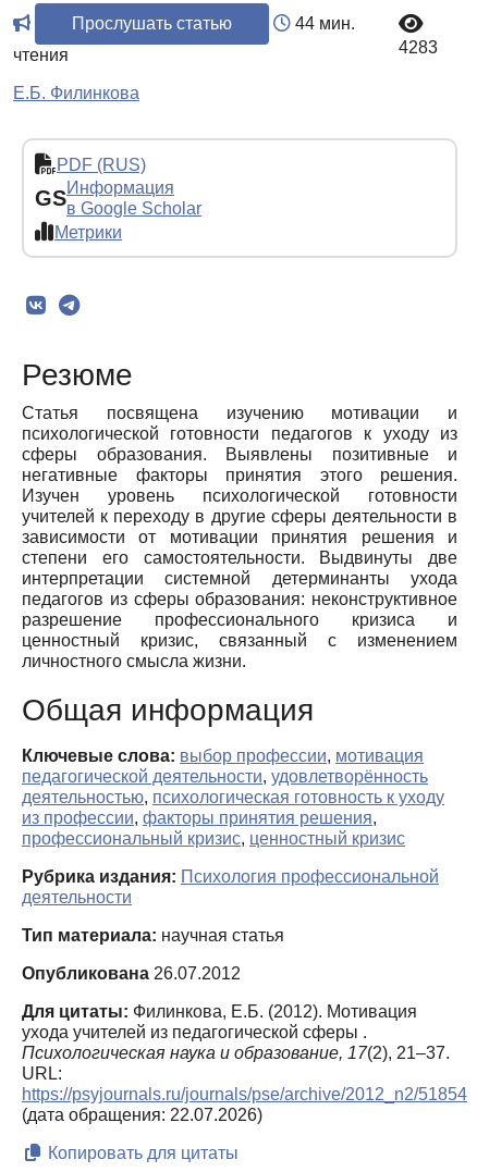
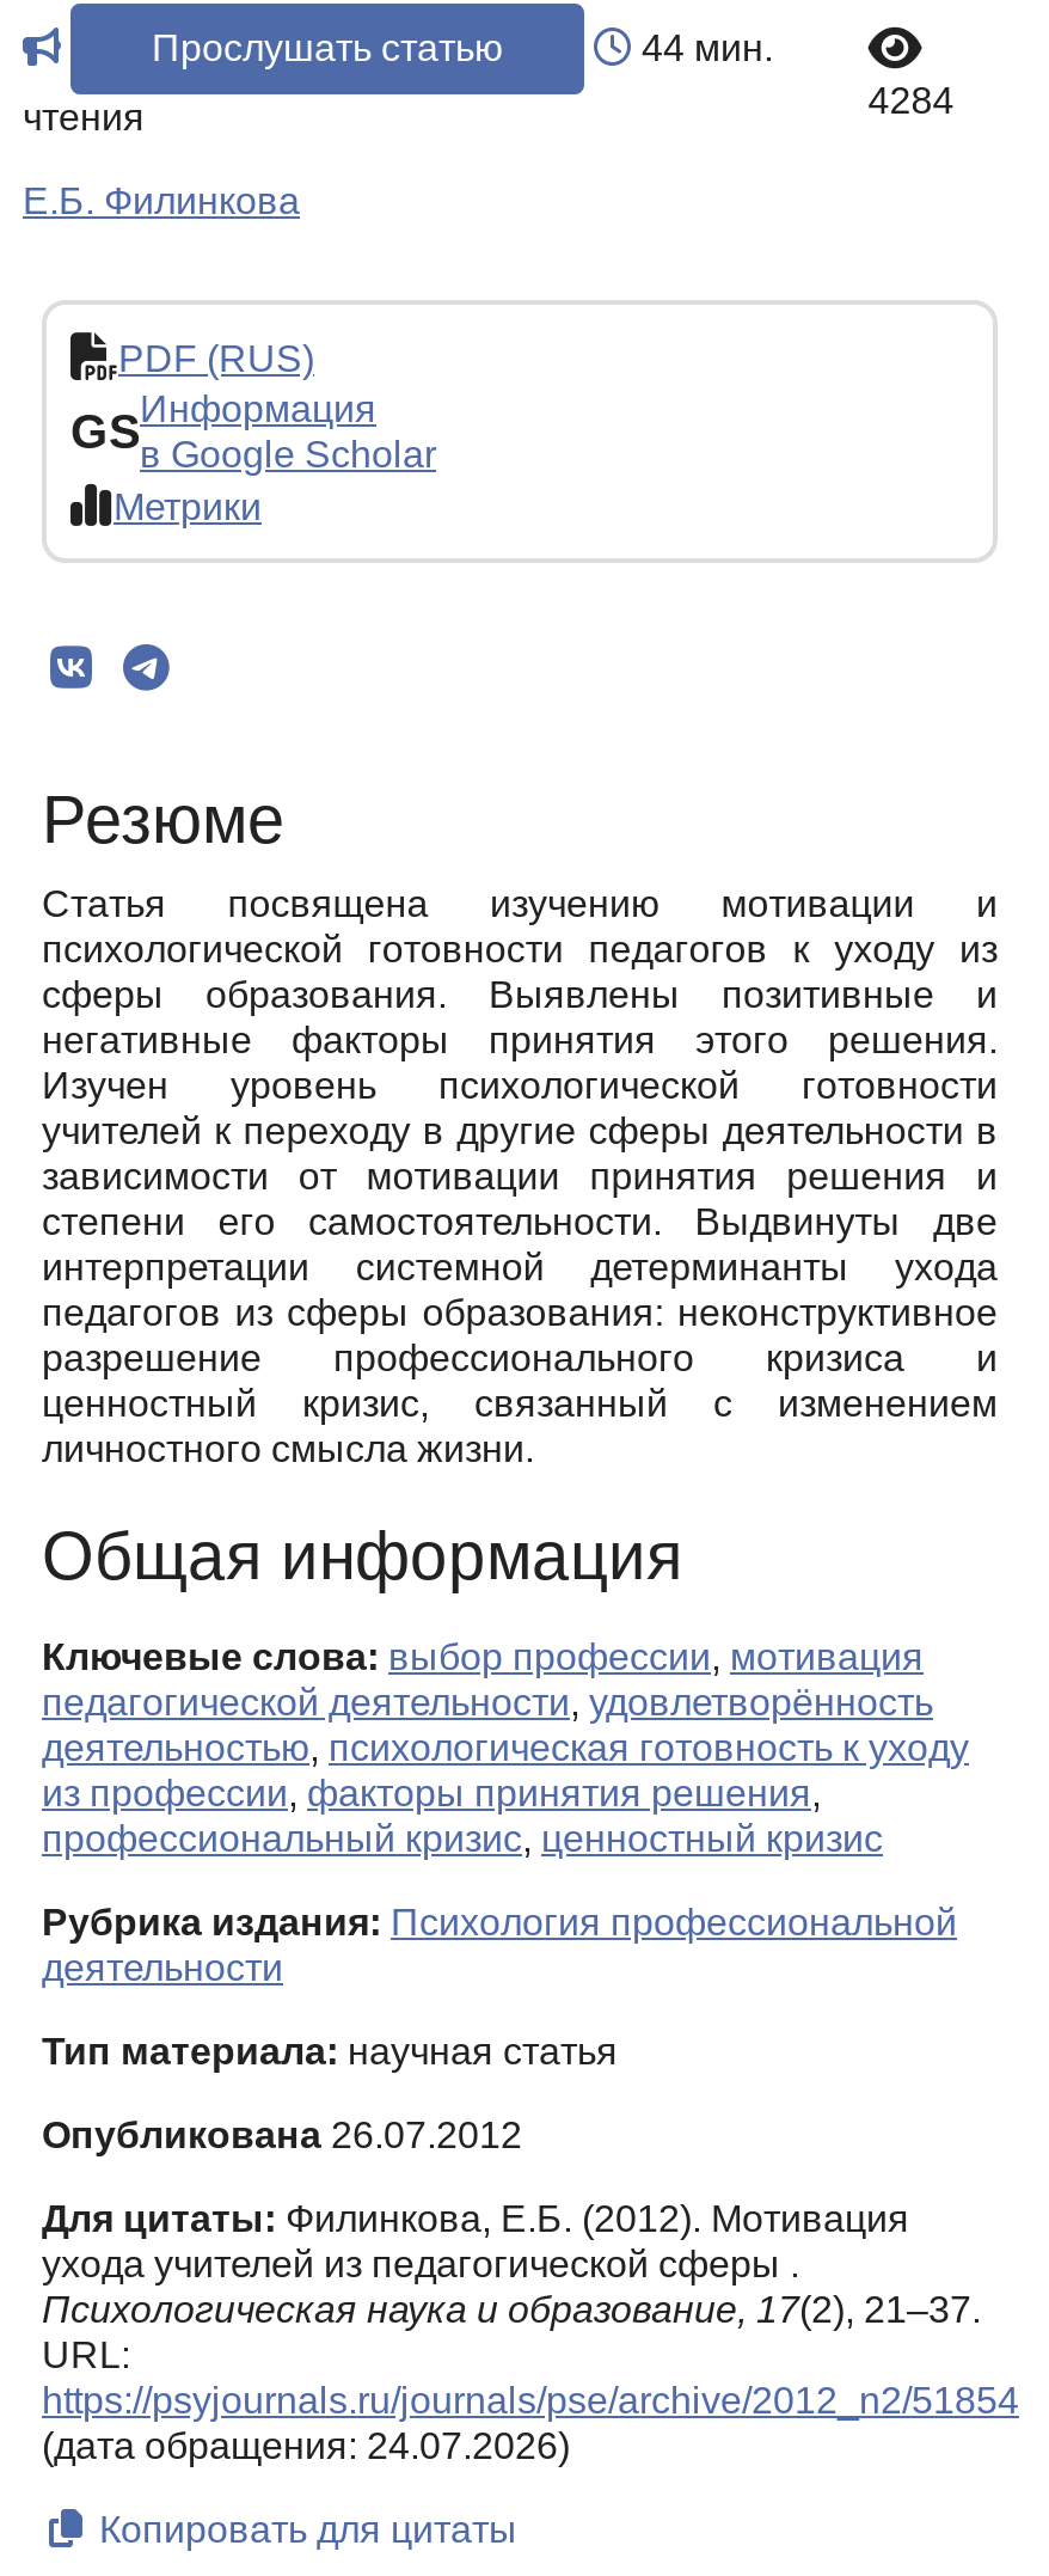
[398,39,437,57] 4283 -> [868,81,954,122] 4284
[22,1106,262,1124] (дата обращения: 22.07.2026) -> [42,2426,570,2467] (дата обращения: 24.07.2026)

